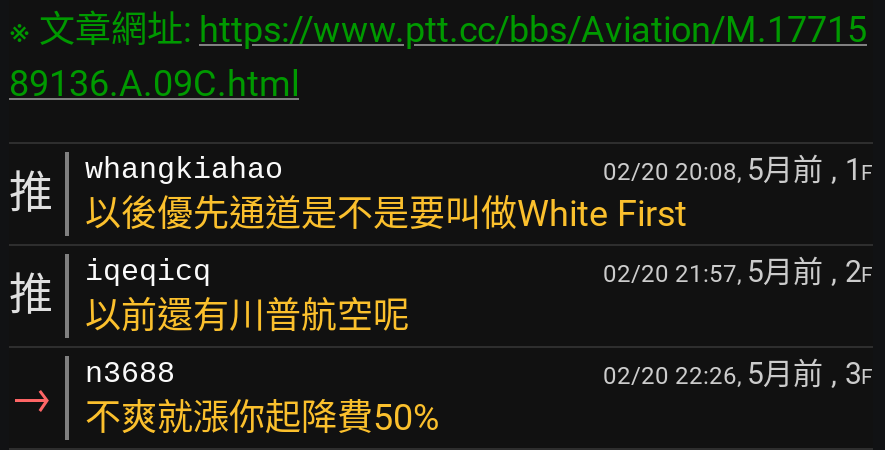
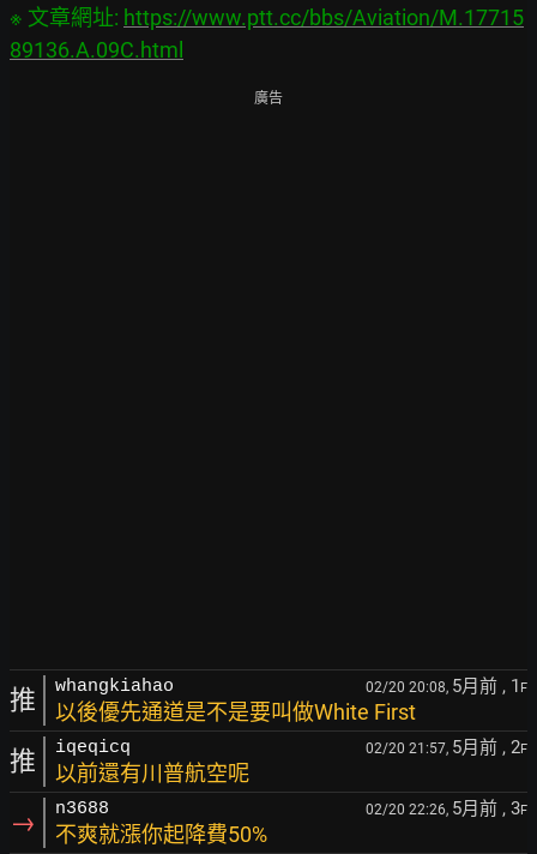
none -> [254,89,283,106] 廣告

